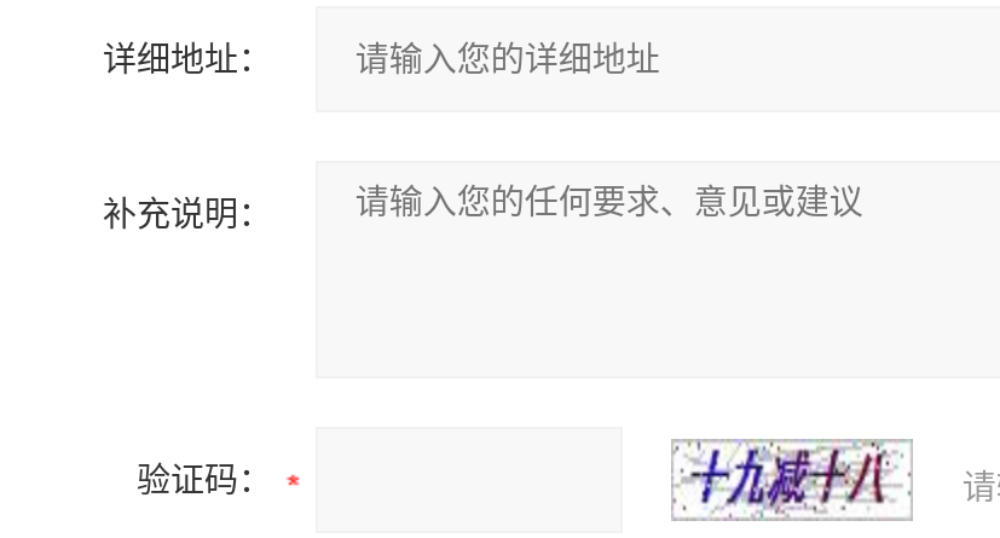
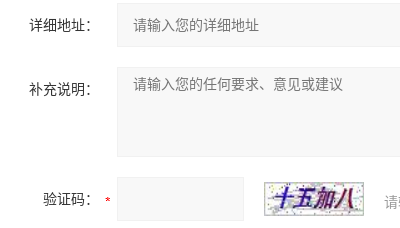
[674,439,911,519] [image] -> [264,182,364,215] [image]

